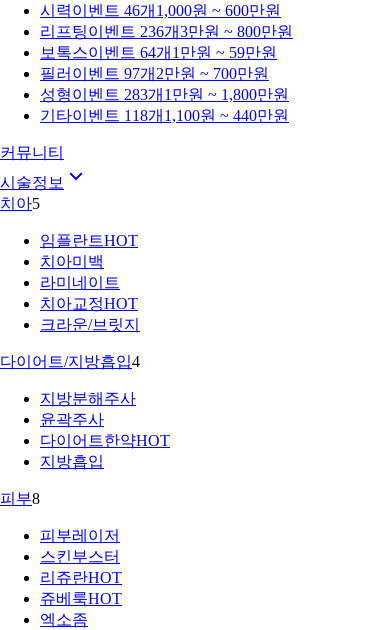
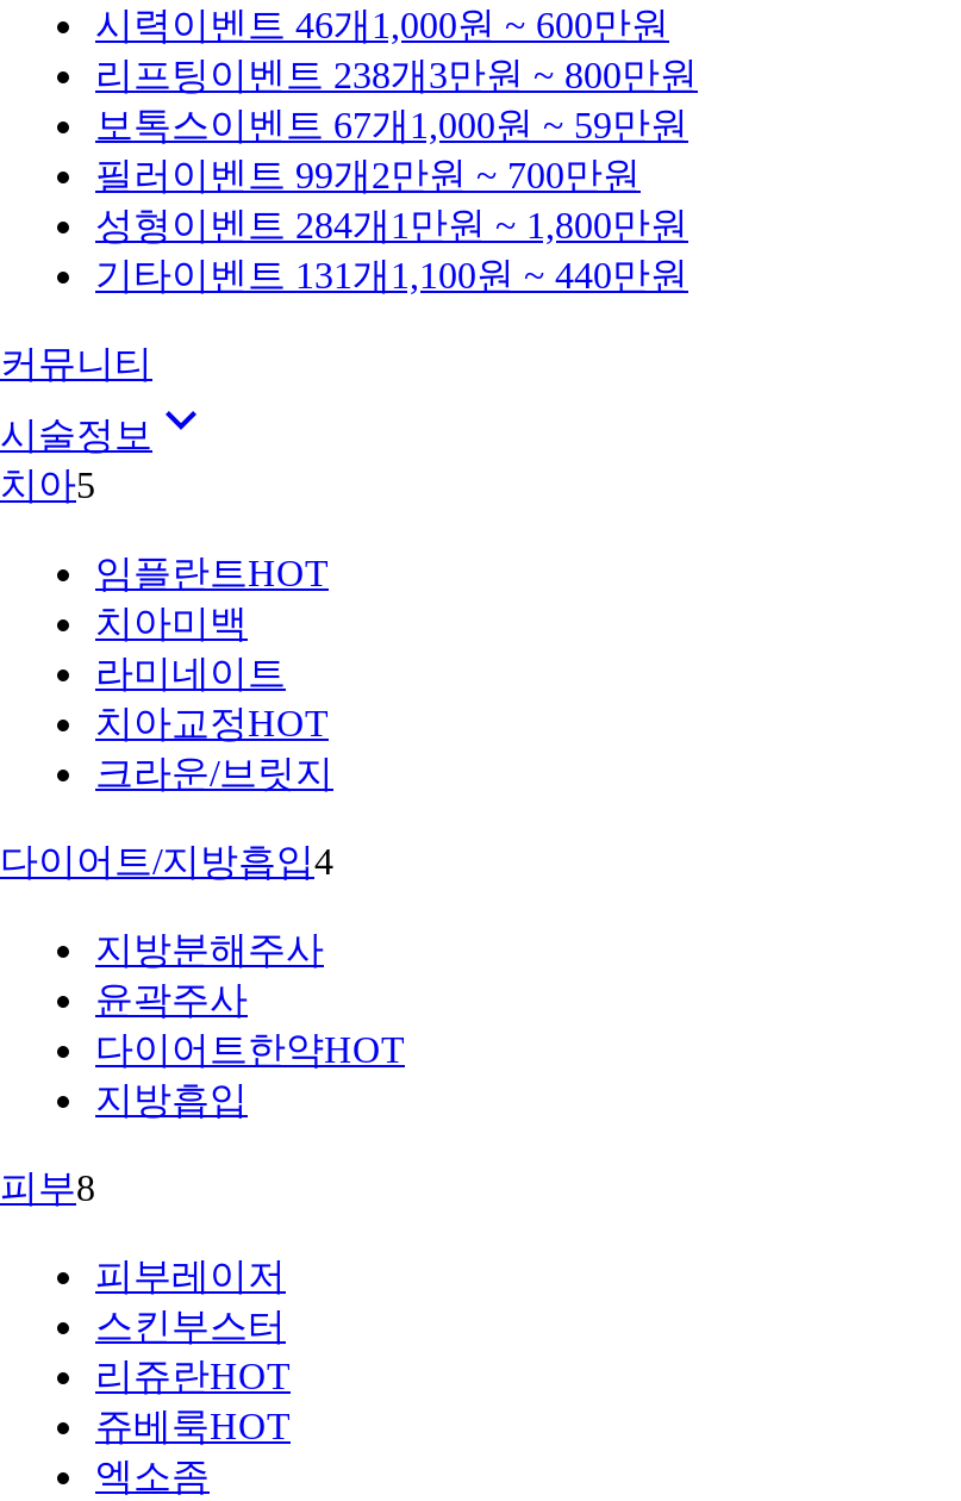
[40,23,293,40] 리프팅 이벤트 236개3만원 ~ 800만원 -> [95,55,698,95] 리프팅 이벤트 238개3만원 ~ 800만원
[40,44,277,61] 보톡스 이벤트 64개 1만원 ~ 59만원 -> [95,105,688,145] 보톡스 이벤트 67개 1,000원 ~ 59만원
[40,65,269,82] 필러 이벤트 97개2만원 ~ 700만원 -> [95,155,641,195] 필러 이벤트 99개2만원 ~ 700만원
[40,86,289,103] 성형 이벤트 283개 1만원 ~ 1,800만원 -> [95,205,688,245] 성형 이벤트 284개 1만원 ~ 1,800만원
[40,107,289,124] 기타이벤트 118개 1,100원 ~ 440만원 -> [95,255,688,295] 기타이벤트 131개 1,100원 ~ 440만원

